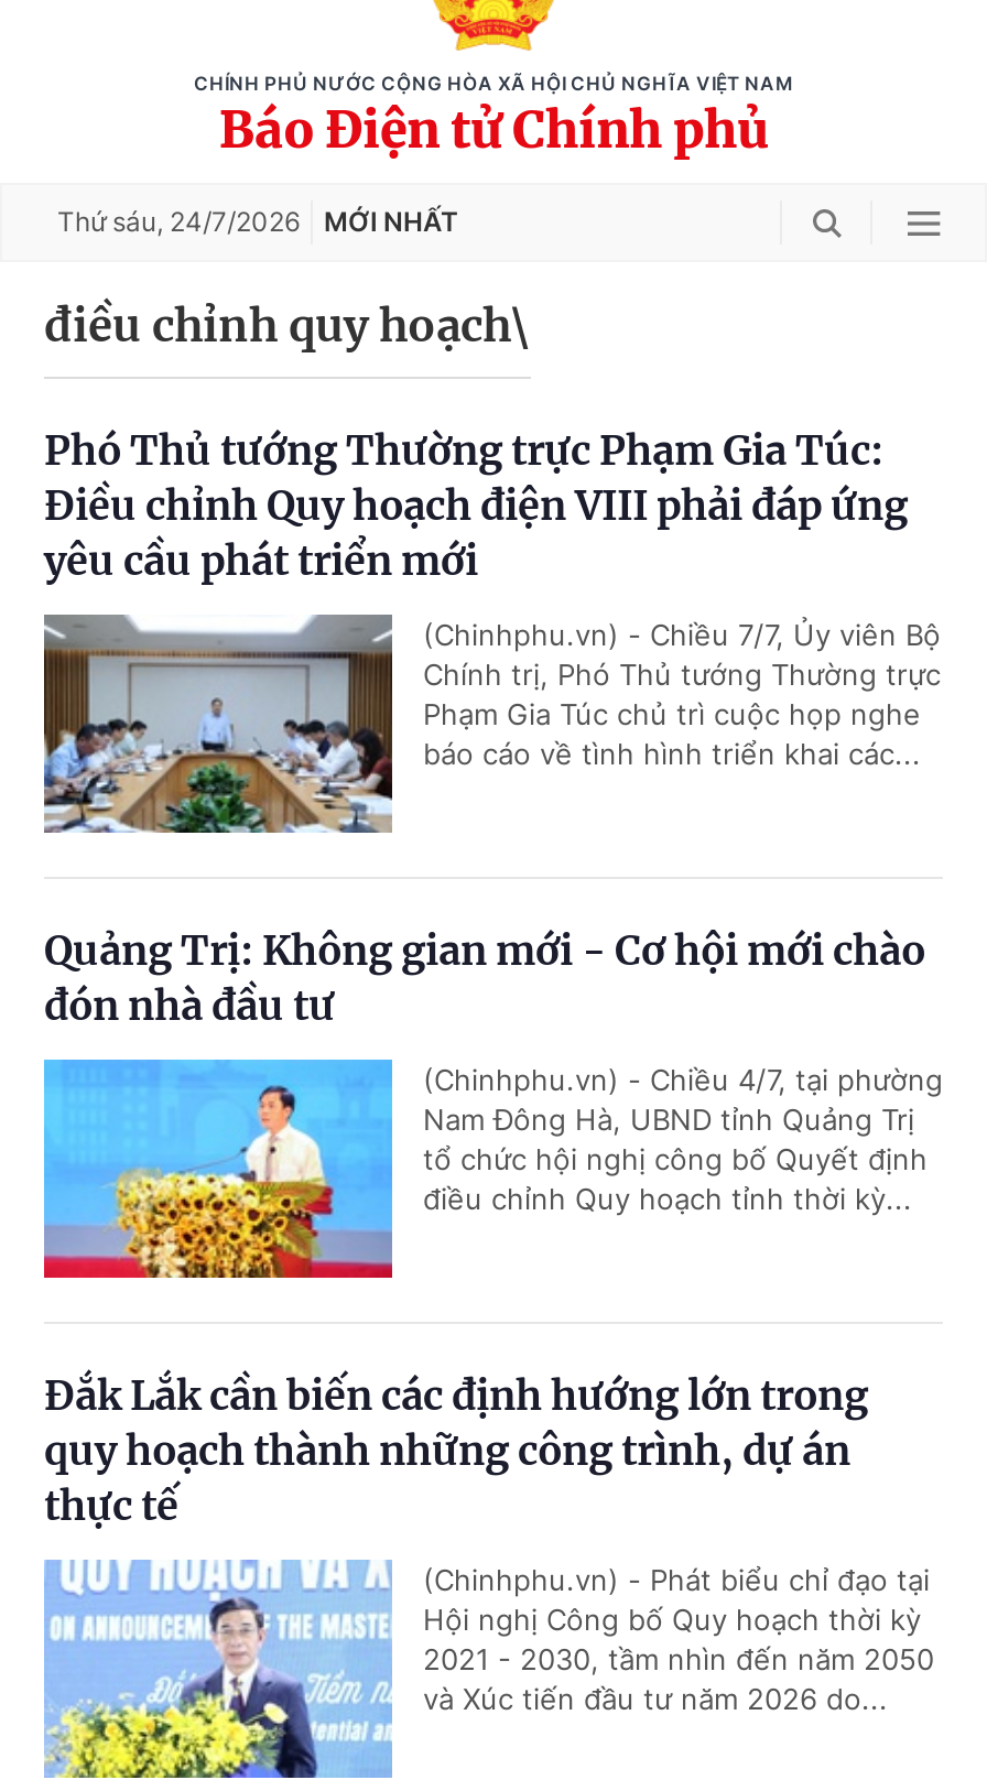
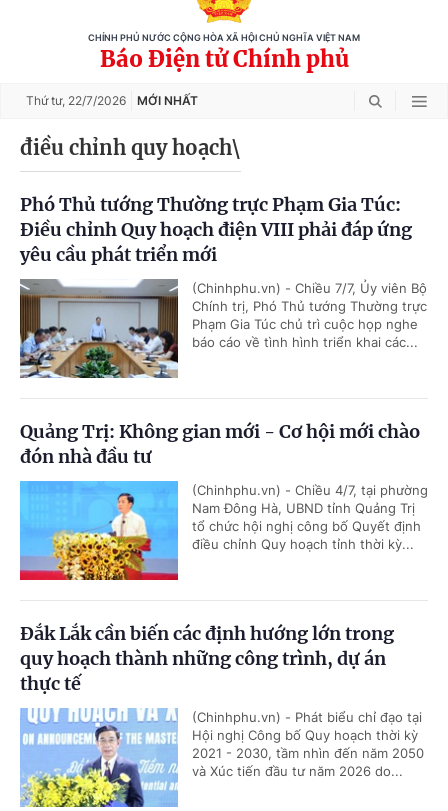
[57,205,458,238] Thứ sáu, 24/7/2026 MỚI NHẤT -> [26,93,198,108] Thứ tư, 22/7/2026 MỚI NHẤT

